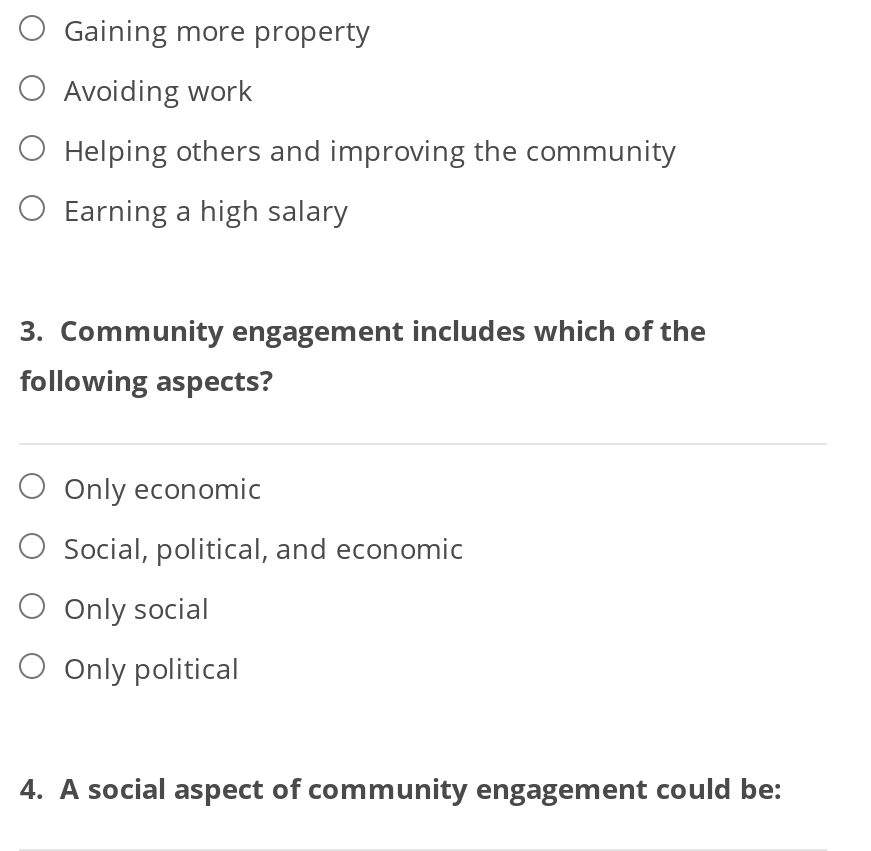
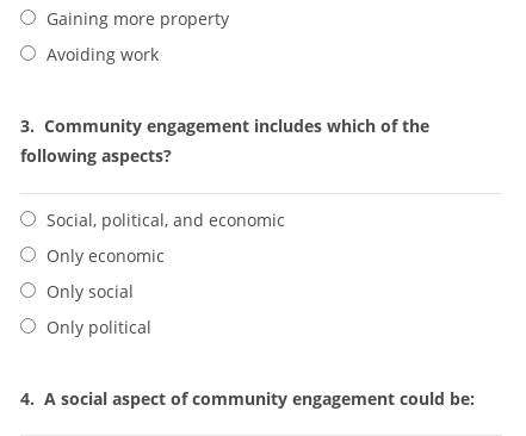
[64,131,676,229] Helping others and improving the community | Earning a high salary -> none
moved [64,468,262,506] -> [47,244,165,266]: Only economic
moved [64,528,464,566] -> [47,208,286,231]: Social, political, and economic

